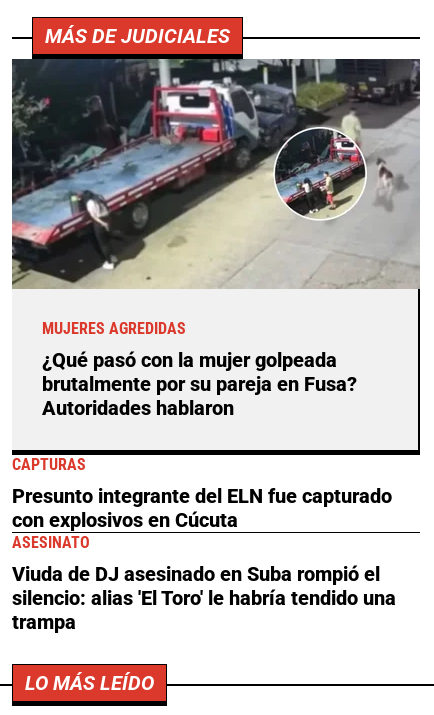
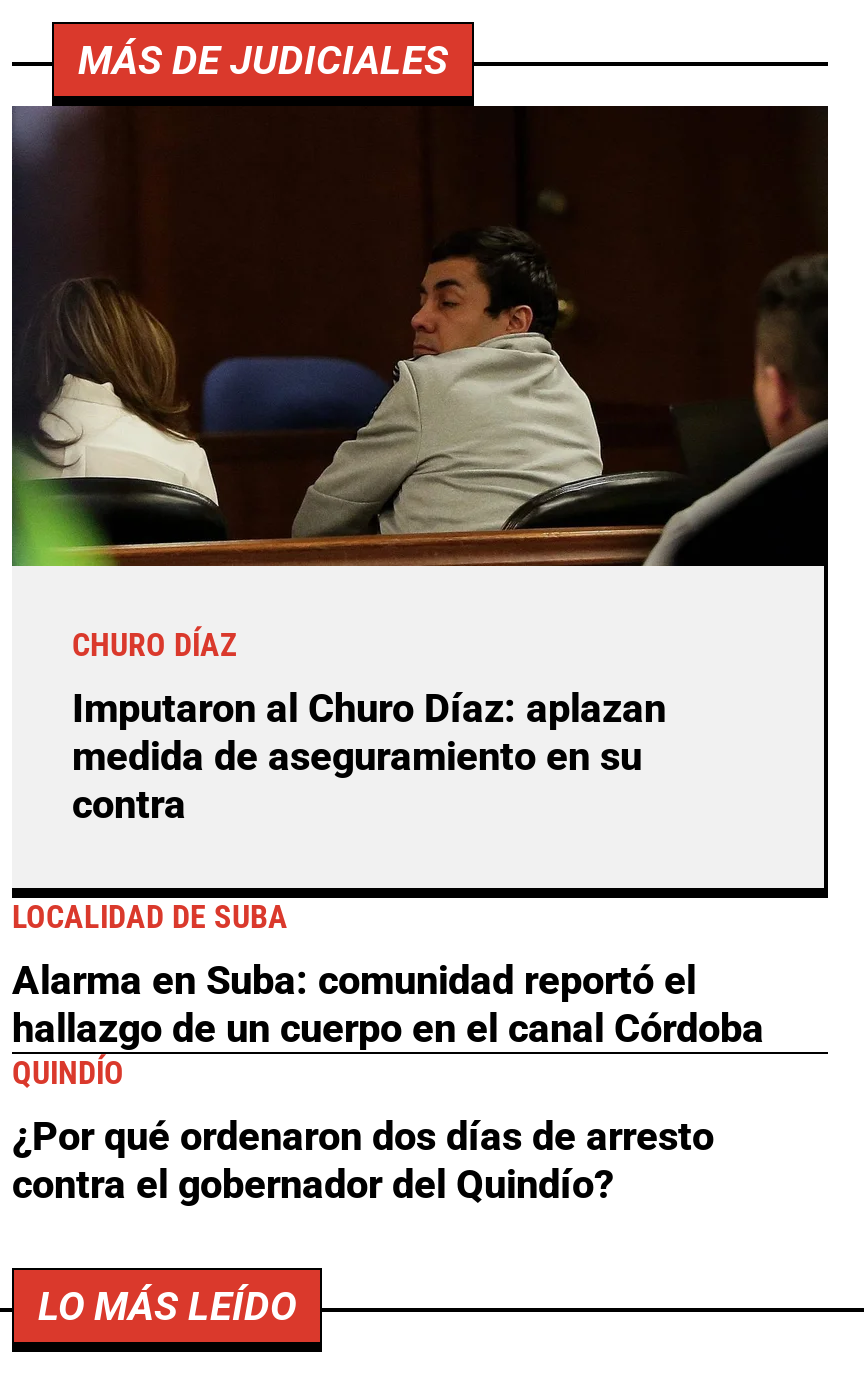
[11,58,421,420] [image] | MUJERES AGREDIDAS | ¿Qué pasó con la mujer golpeada | brutalmente por su pareja en Fusa? | Autoridades hablaron -> [12,104,828,829] [image] | CHURO DÍAZ | Imputaron al Churo Díaz: aplazan | medida de aseguramiento en su | contra
[12,455,396,634] CAPTURAS | Presunto integrante del ELN fue capturado | con explosivos en Cúcuta | ASESINATO | Viuda de DJ asesinado en Suba rompió el | silencio: alias 'El Toro' le habría tendido una | trampa -> [12,899,764,1209] LOCALIDAD DE SUBA | Alarma en Suba: comunidad reportó el | hallazgo de un cuerpo en el canal Córdoba | QUINDÍO | ¿Por qué ordenaron dos días de arresto | contra el gobernador del Quindío?

